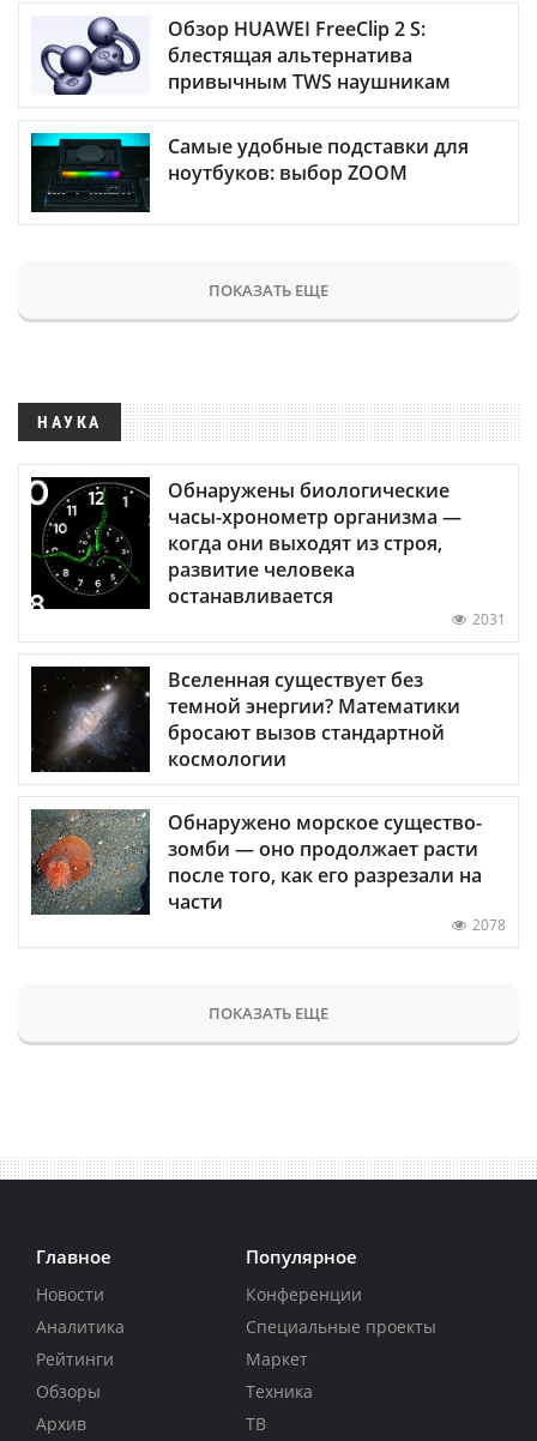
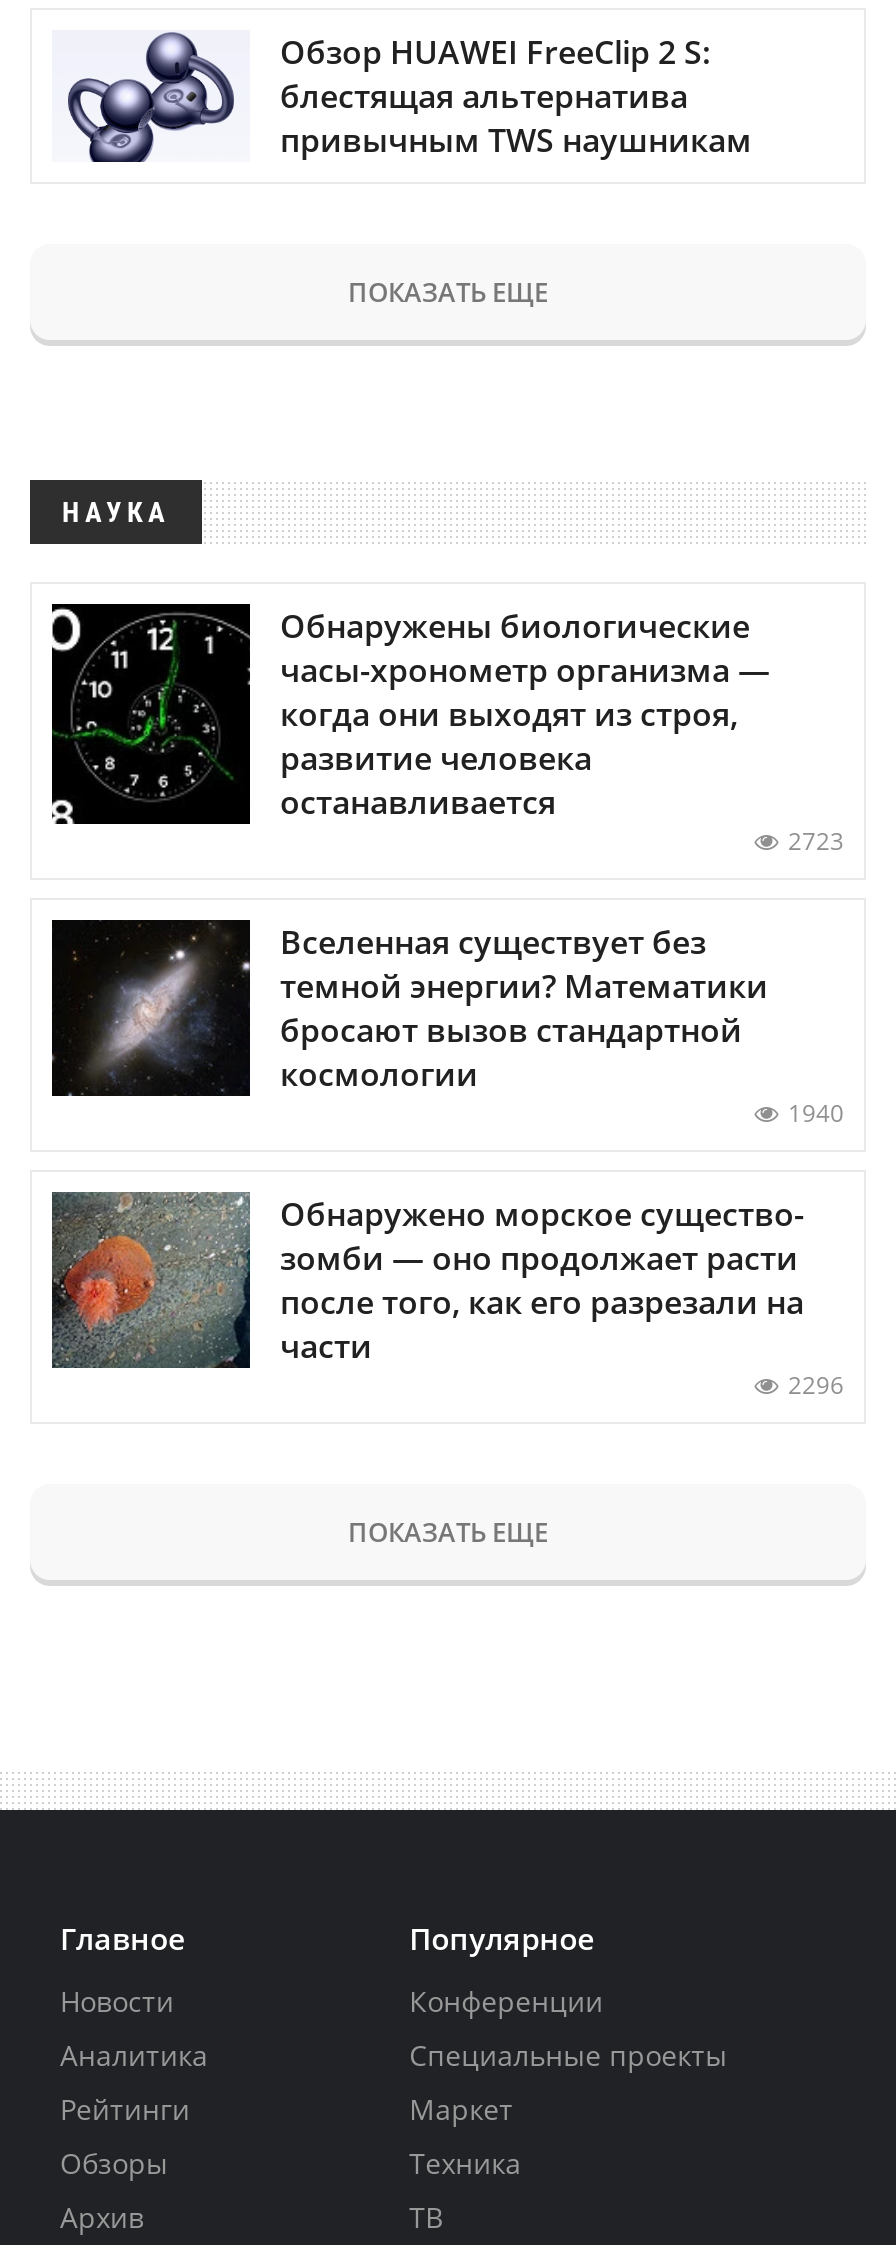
[30,132,469,213] [image] | Самые удобные подставки для | ноутбуков: выбор ZOOM -> none
moved [30,279,461,609] -> [50,273,770,823]: [image] | ПОКАЗАТЬ ЕЩЕ | НАУКА | Обнаружены биологические | часы-хронометр организма — | когда они выходят из строя, | развитие человека | останавливается
[472,609,506,629] 2031 -> [788,823,844,857] 2723
moved [32,666,460,773] -> [54,919,768,1098]: [image] | Вселенная существует без | темной энергии? Математики | бросают вызов стандартной | космологии
none -> [788,1095,844,1129] 1940
[472,915,506,935] 2078 -> [788,1368,844,1402] 2296

